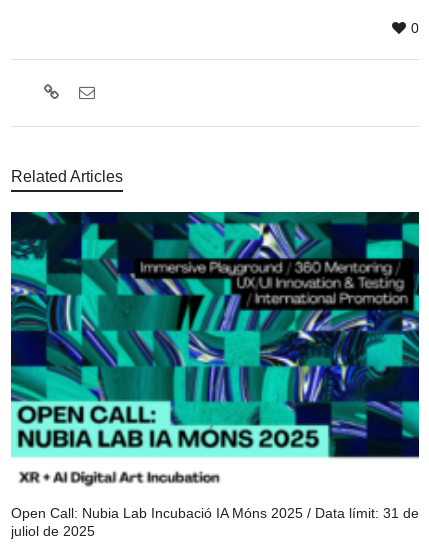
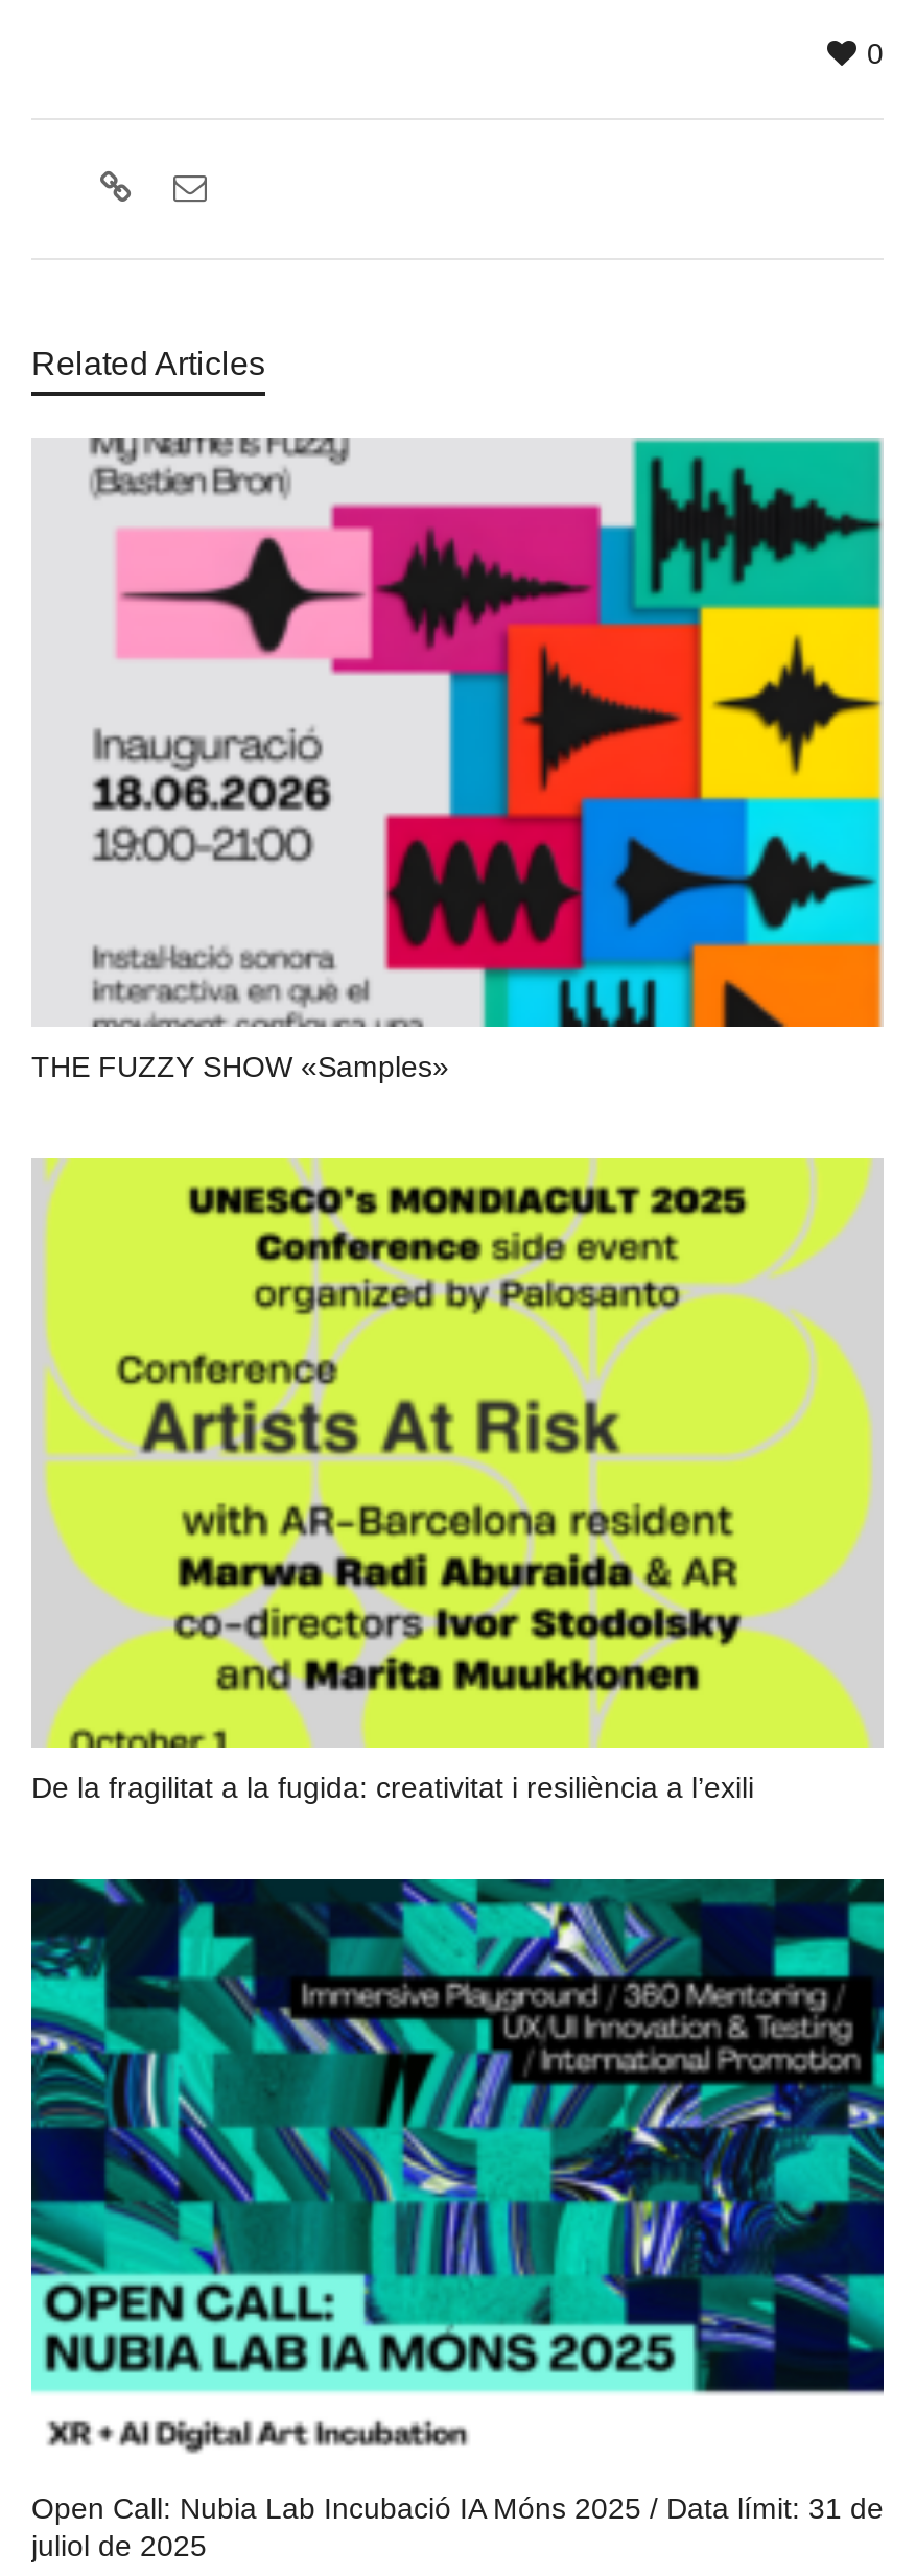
none -> [31,436,884,1083] [image] | THE FUZZY SHOW «Samples»
none -> [31,1156,882,1804] [image] | De la fragilitat a la fugida: creativitat i resiliència a l’exili

